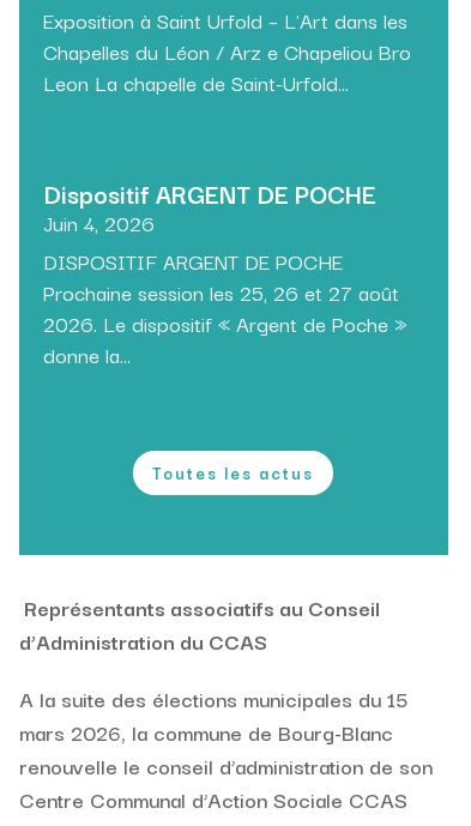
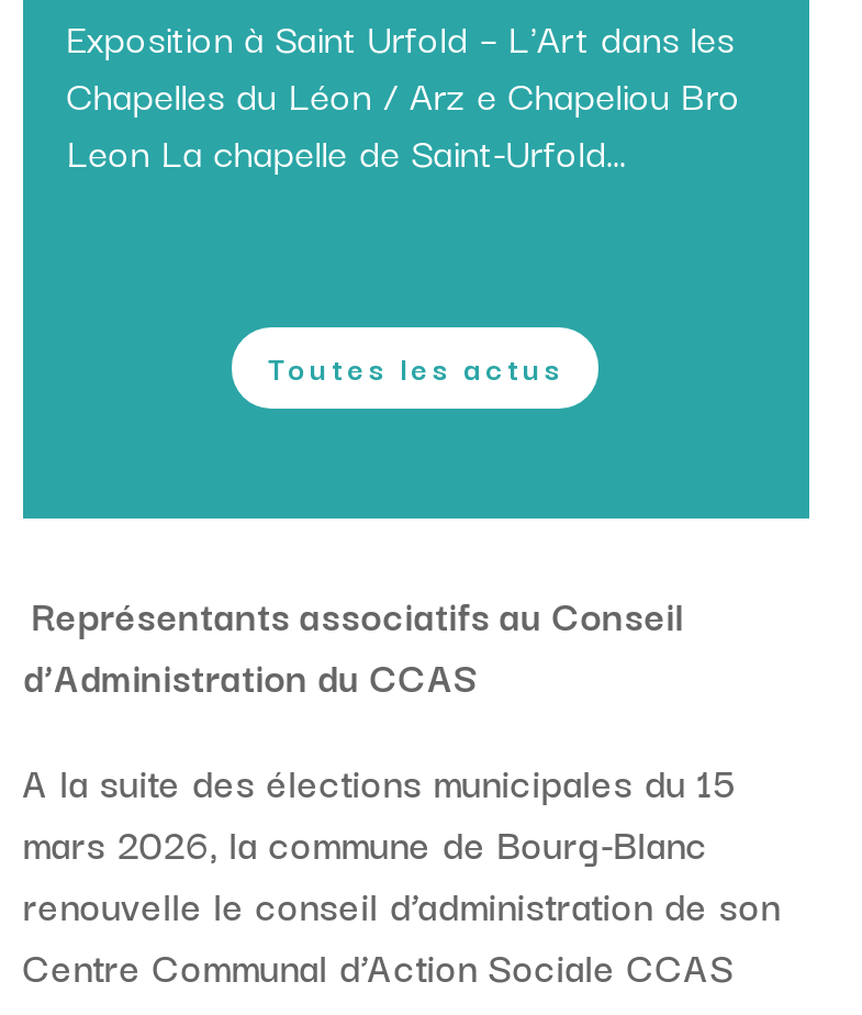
[43,174,407,370] Dispositif ARGENT DE POCHE | Juin 4, 2026 | DISPOSITIF ARGENT DE POCHE | Prochaine session les 25, 26 et 27 août | 2026. Le dispositif « Argent de Poche » | donne la... -> none

